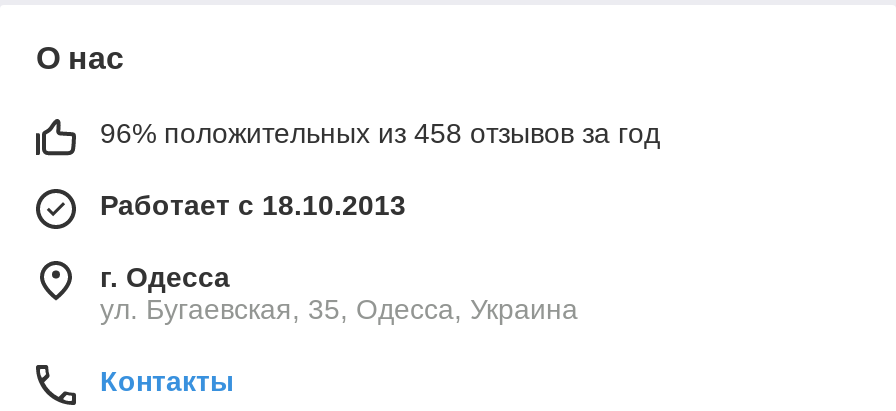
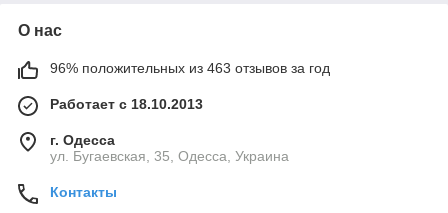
[100,117,660,149] 96% положительных из 458 отзывов за год -> [50,60,330,76] 96% положительных из 463 отзывов за год

